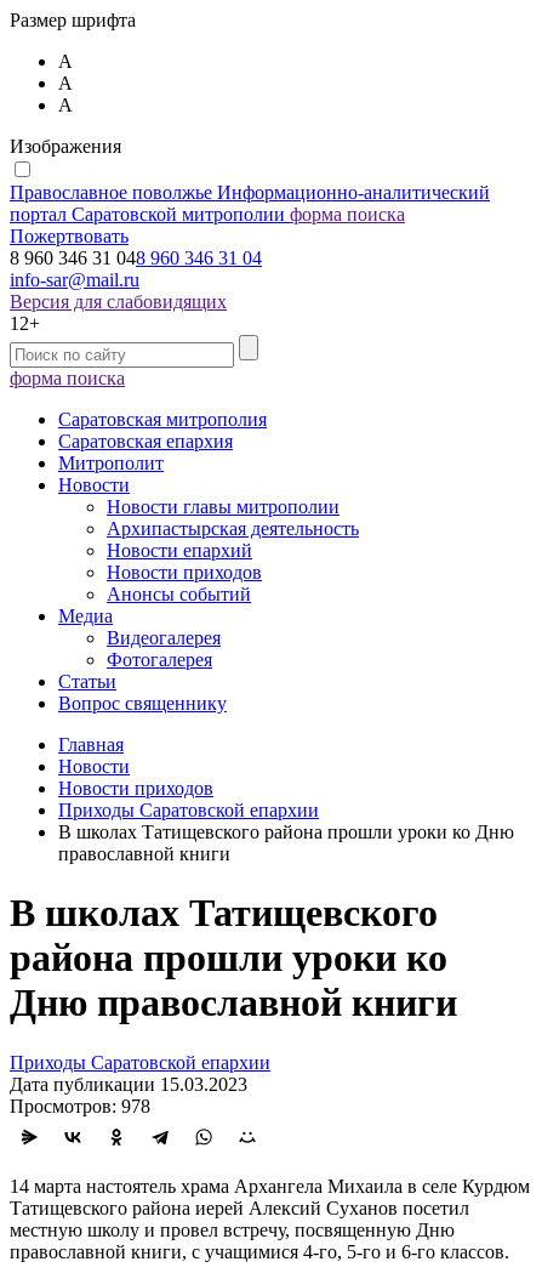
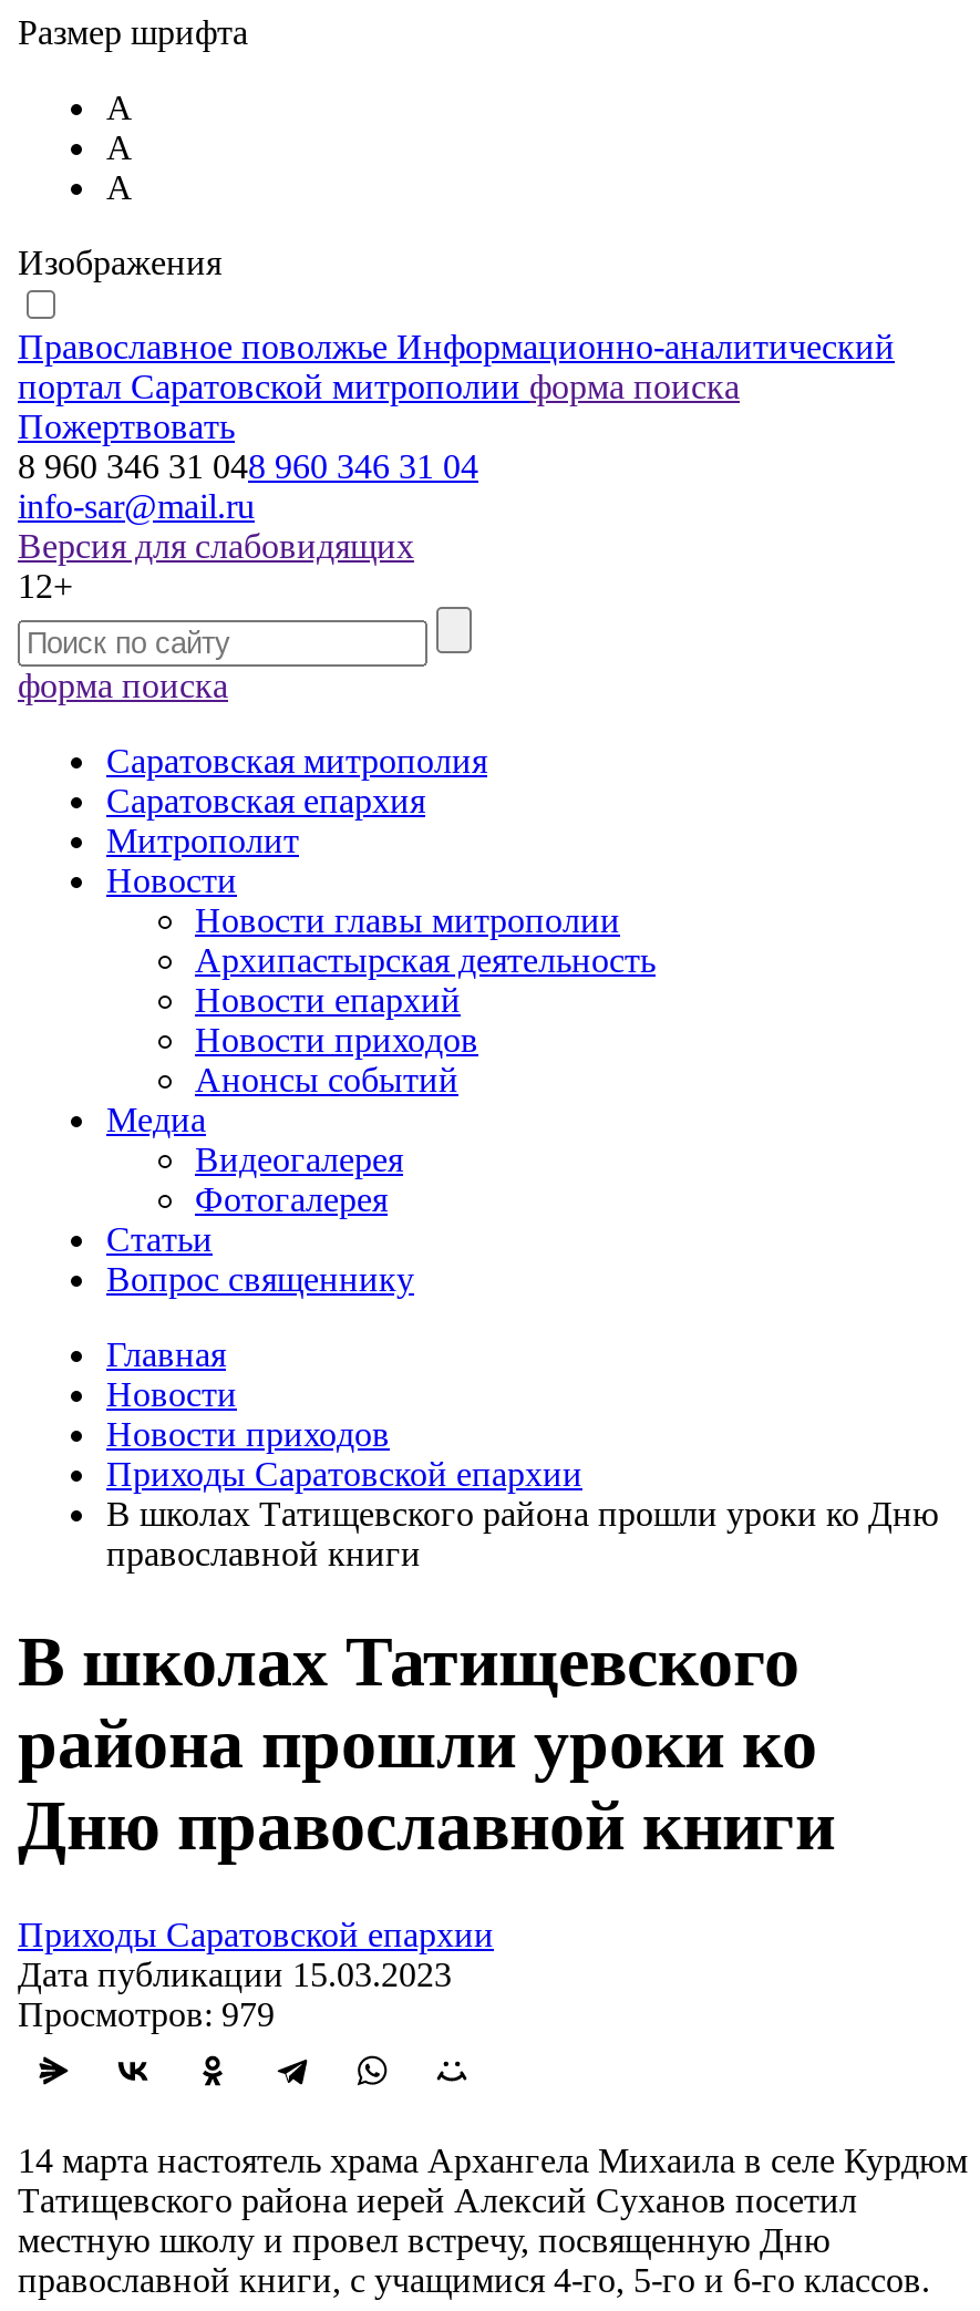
[10,1096,150,1116] Просмотров: 978 -> [18,1995,275,2033] Просмотров: 979

